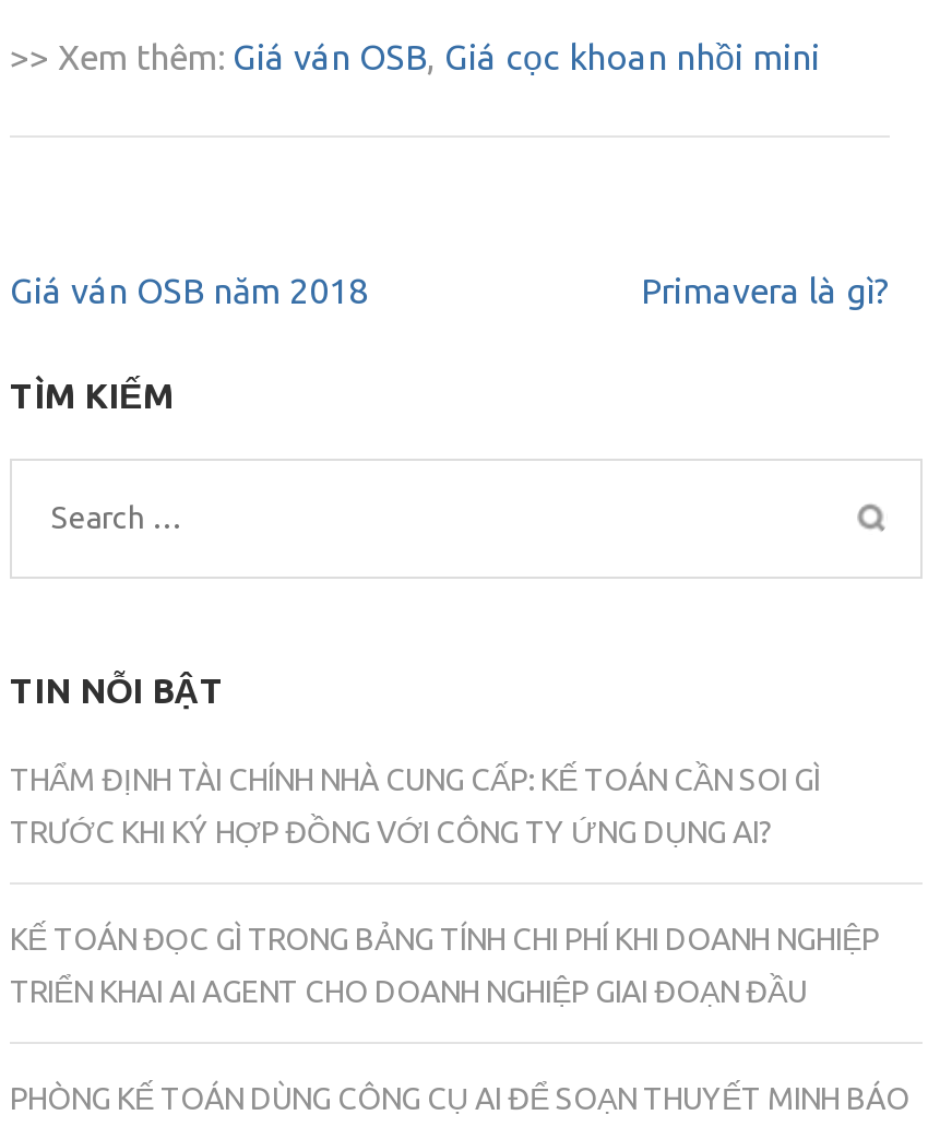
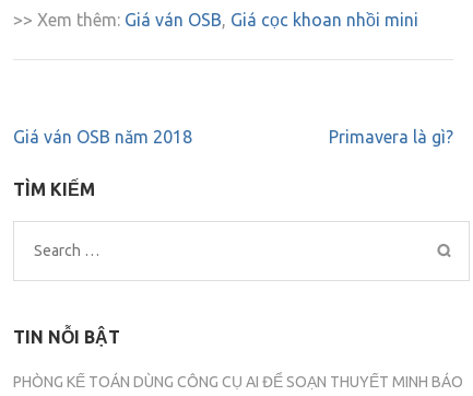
[10,763,879,1010] THẨM ĐỊNH TÀI CHÍNH NHÀ CUNG CẤP: KẾ TOÁN CẦN SOI GÌ | TRƯỚC KHI KÝ HỢP ĐỒNG VỚI CÔNG TY ỨNG DỤNG AI? | KẾ TOÁN ĐỌC GÌ TRONG BẢNG TÍNH CHI PHÍ KHI DOANH NGHIỆP | TRIỂN KHAI AI AGENT CHO DOANH NGHIỆP GIAI ĐOẠN ĐẦU -> none

